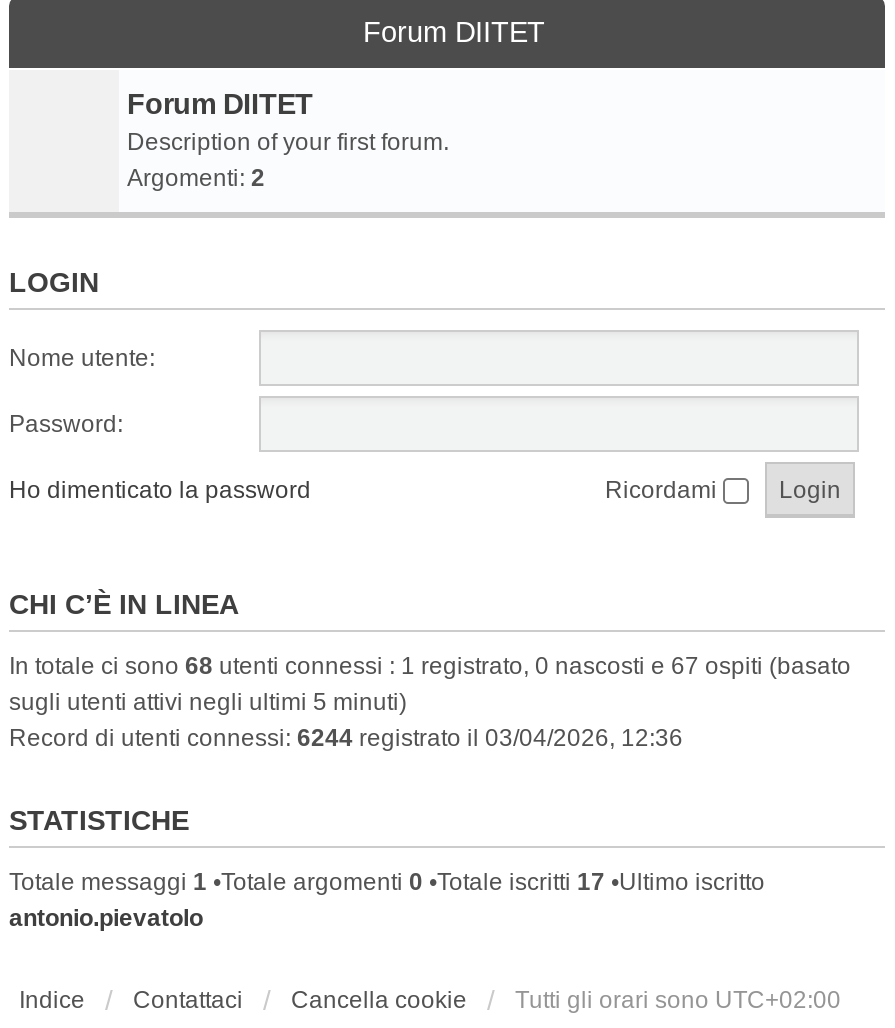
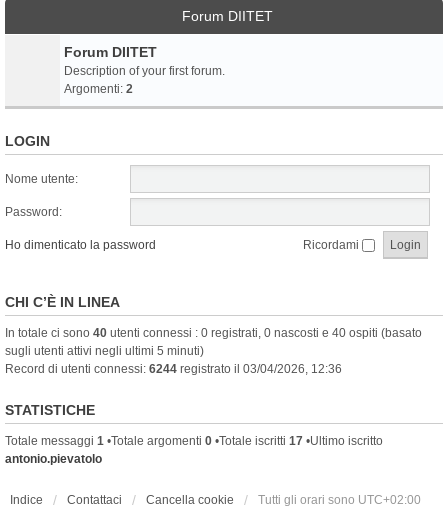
[9,652,851,680] In totale ci sono 68 utenti connessi : 1 registrato, 0 nascosti e 67 ospiti (basato -> [5,326,422,340] In totale ci sono 40 utenti connessi : 0 registrati, 0 nascosti e 40 ospiti (basato

